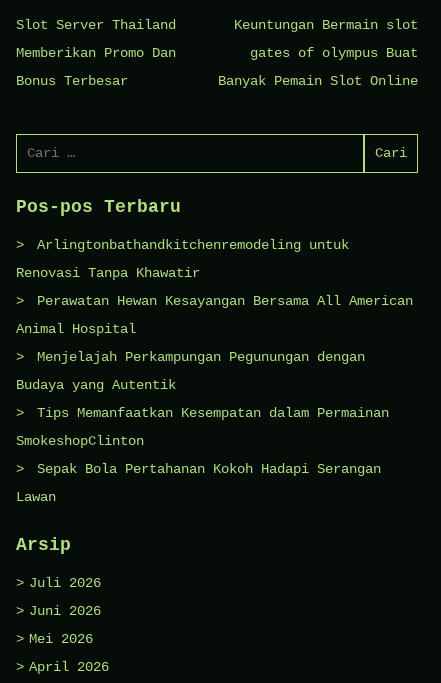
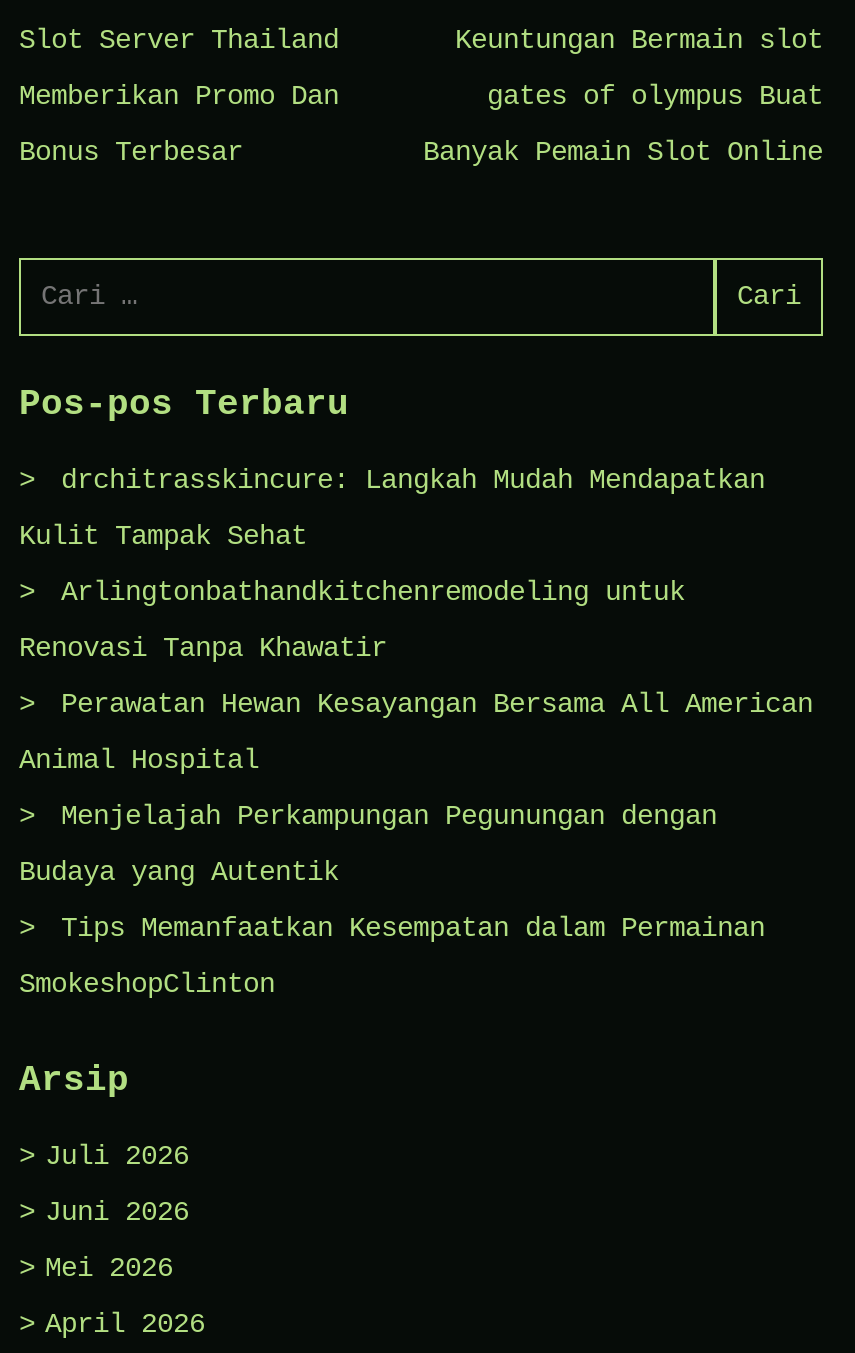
none -> [19,465,765,553] drchitrasskincure: Langkah Mudah Mendapatkan | Kulit Tampak Sehat
moved [16,237,413,449] -> [19,577,813,1001]: Arlingtonbathandkitchenremodeling untuk | Renovasi Tanpa Khawatir | Perawatan Hewan Kesayangan Bersama All American | Animal Hospital | Menjelajah Perkampungan Pegunungan dengan | Budaya yang Autentik | Tips Memanfaatkan Kesempatan dalam Permainan | SmokeshopClinton
[16,461,381,505] Sepak Bola Pertahanan Kokoh Hadapi Serangan | Lawan -> none

